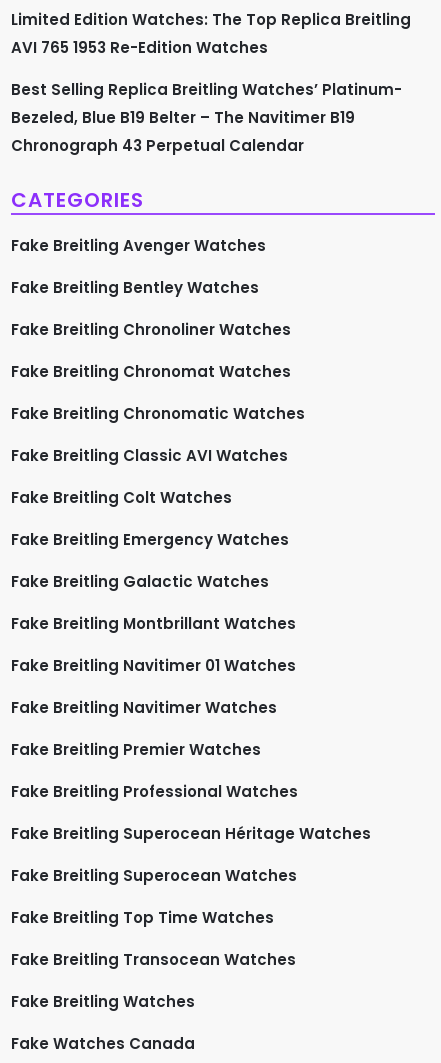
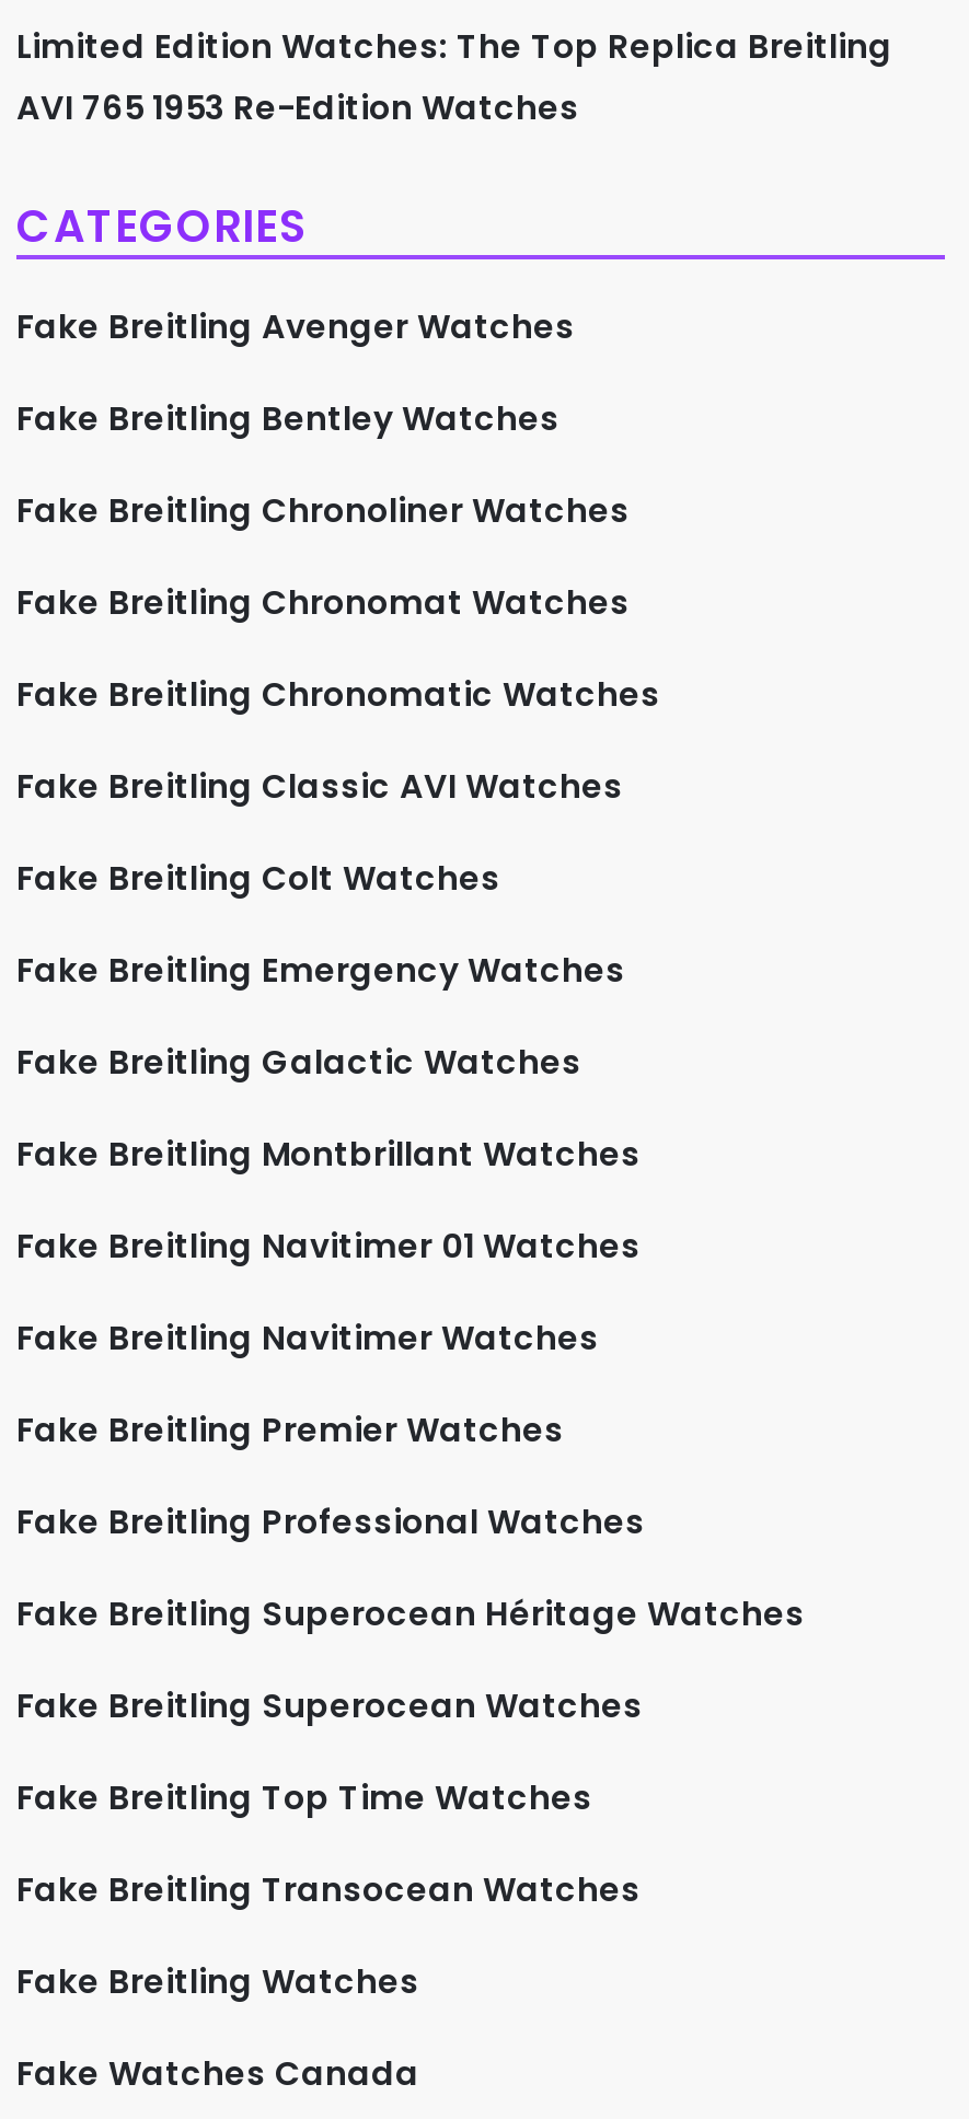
[11,79,402,156] Best Selling Replica Breitling Watches’ Platinum- | Bezeled, Blue B19 Belter – The Navitimer B19 | Chronograph 43 Perpetual Calendar -> none

